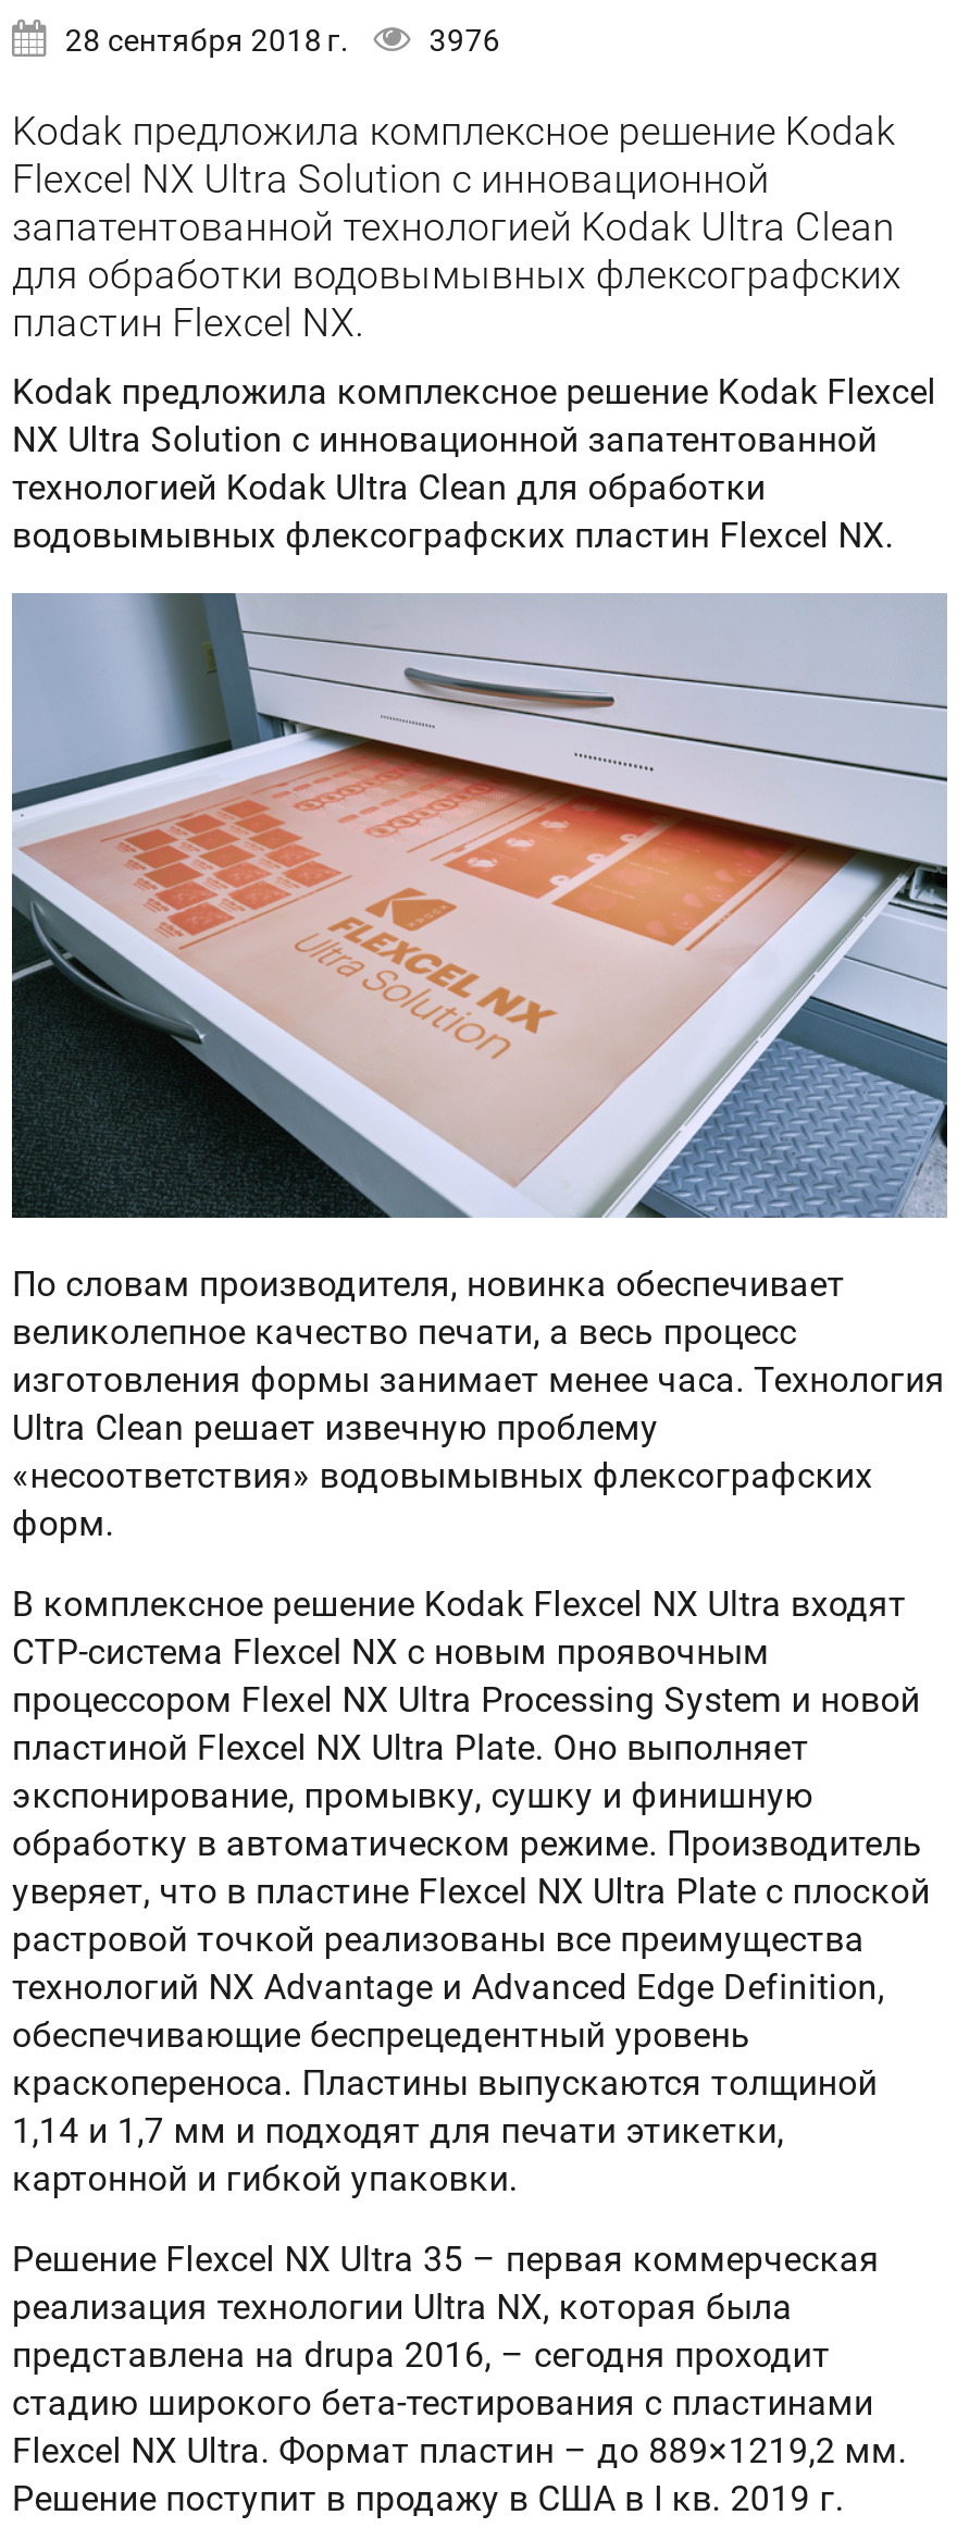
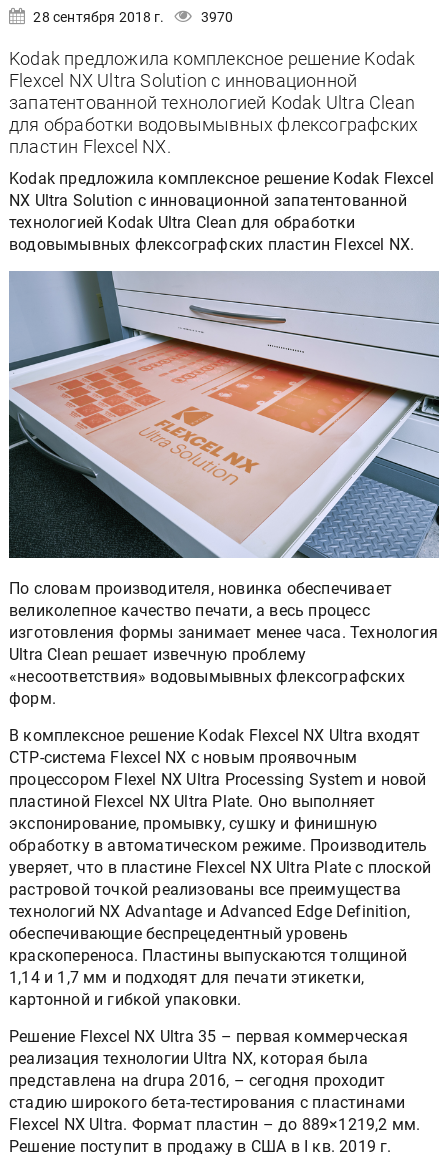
[422,23,500,58] 3976 -> [198,9,234,25] 3970

